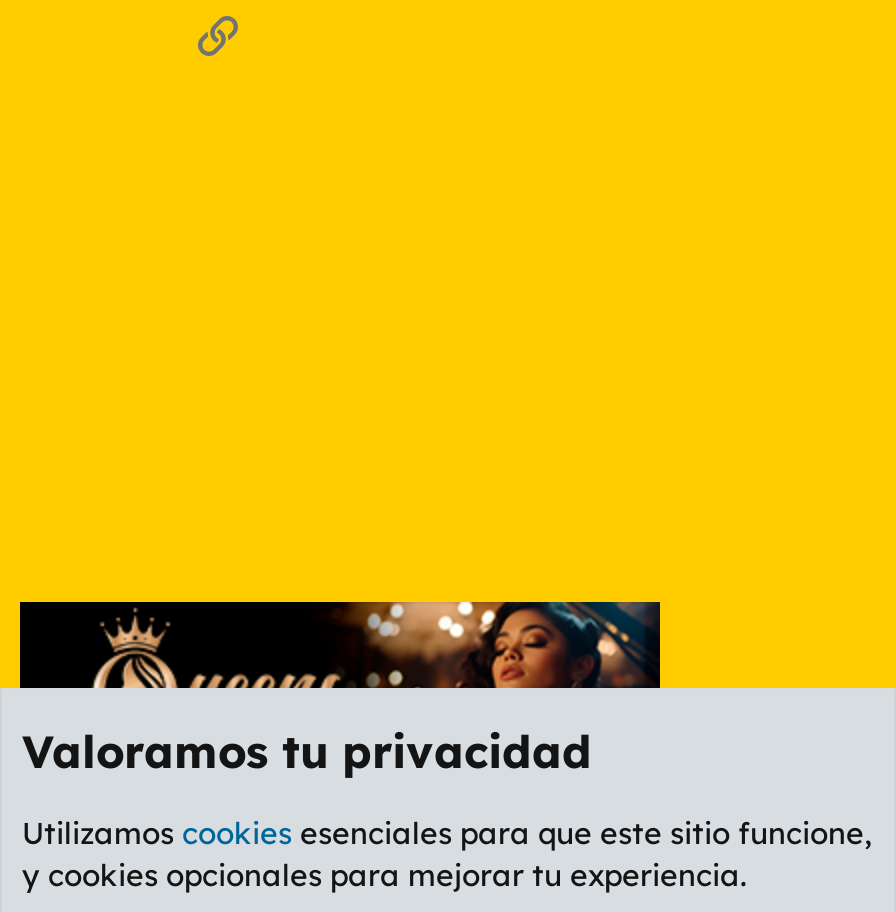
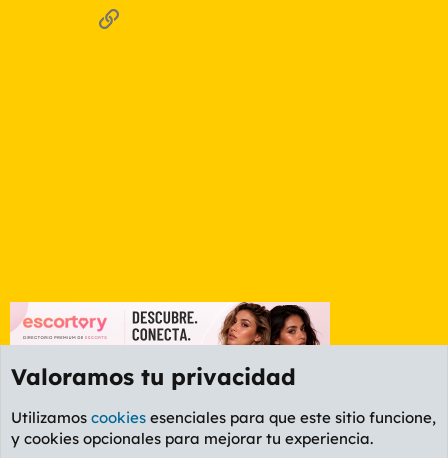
[18,600,662,690] [image] -> [9,301,331,346] [image]

